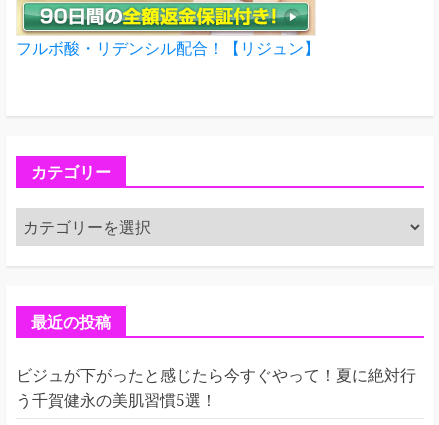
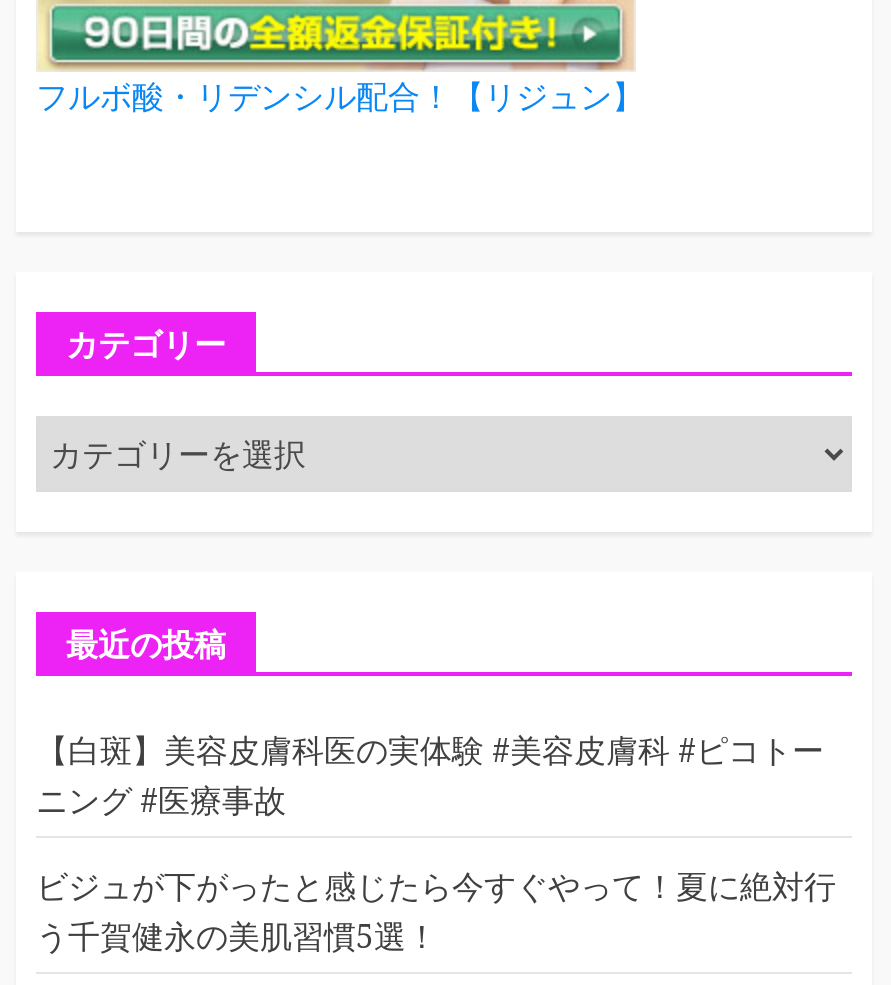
none -> [36,728,824,822] 【白斑】美容皮膚科医の実体験 #美容皮膚科 #ピコトー | ニング #医療事故

